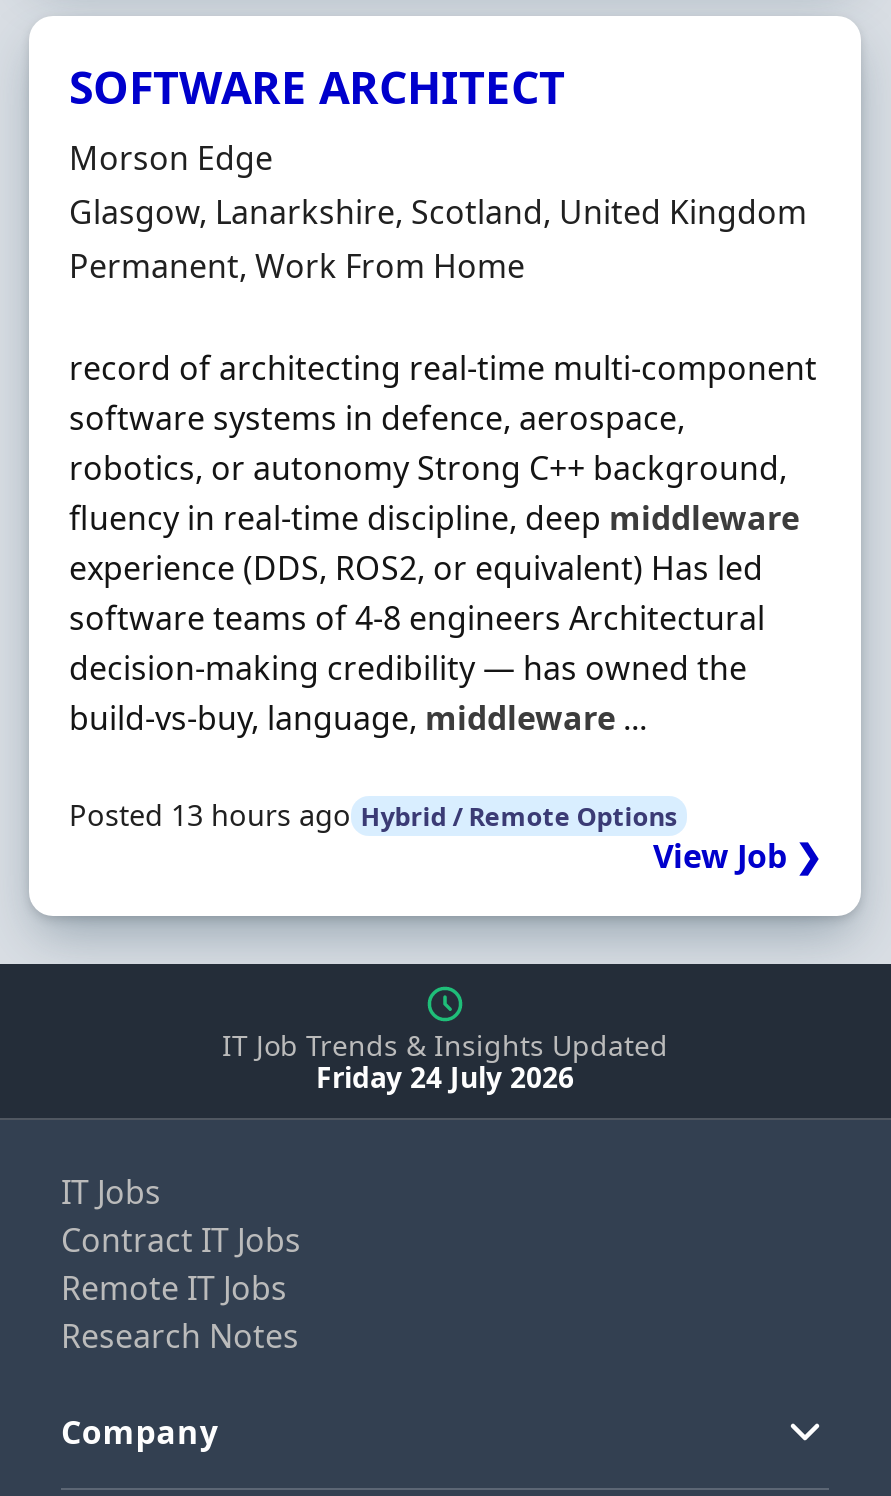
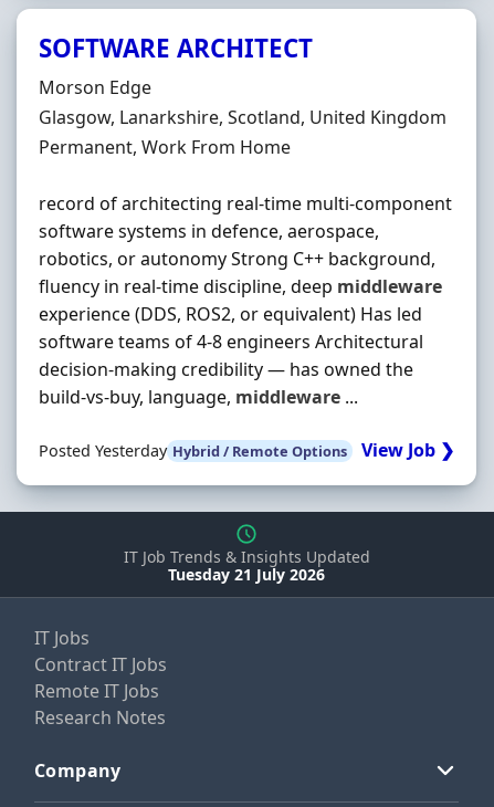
[69,796,677,834] Posted 13 hours ago Hybrid / Remote Options -> [39,440,347,461] Posted Yesterday Hybrid / Remote Options
[316,1058,574,1096] Friday 24 July 2026 -> [168,564,325,585] Tuesday 21 July 2026

